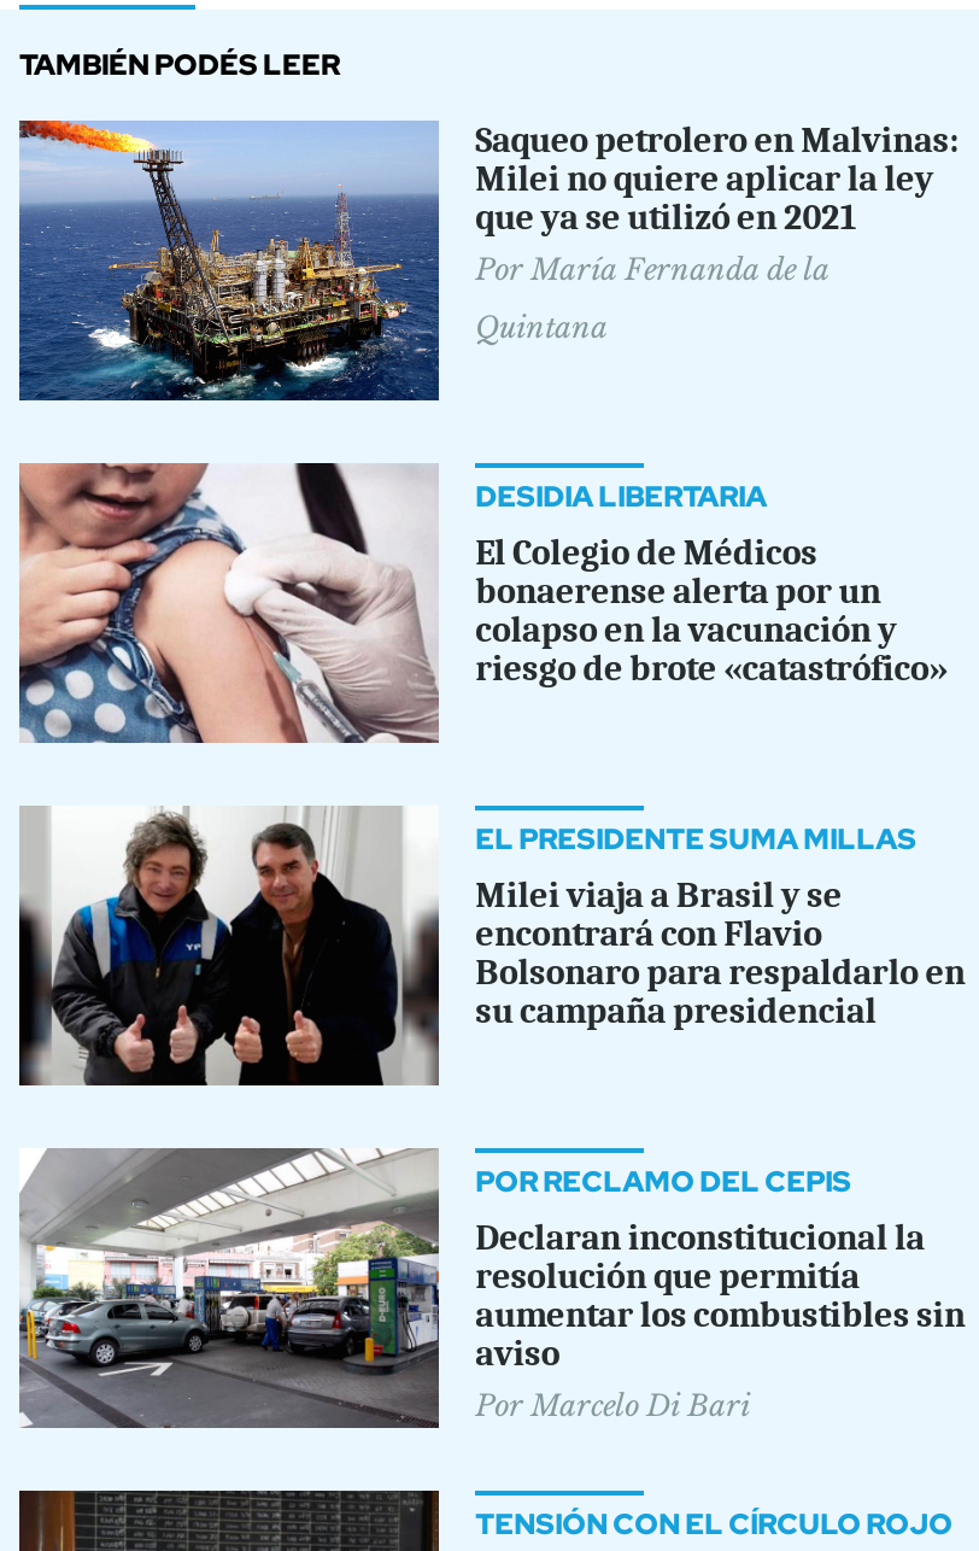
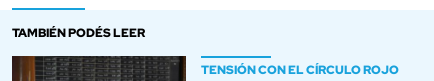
[17,118,958,405] [image] | Saqueo petrolero en Malvinas: | Milei no quiere aplicar la ley | que ya se utilizó en 2021 | Por María Fernanda de la | Quintana -> none
[17,458,948,748] [image] | DESIDIA LIBERTARIA | El Colegio de Médicos | bonaerense alerta por un | colapso en la vacunación y | riesgo de brote «catastrófico» -> none
[19,803,965,1090] [image] | EL PRESIDENTE SUMA MILLAS | Milei viaja a Brasil y se | encontrará con Flavio | Bolsonaro para respaldarlo en | su campaña presidencial -> none
[19,1146,965,1455] [image] | POR RECLAMO DEL CEPIS | Declaran inconstitucional la | resolución que permitía | aumentar los combustibles sin | aviso | Por Marcelo Di Bari -> none

